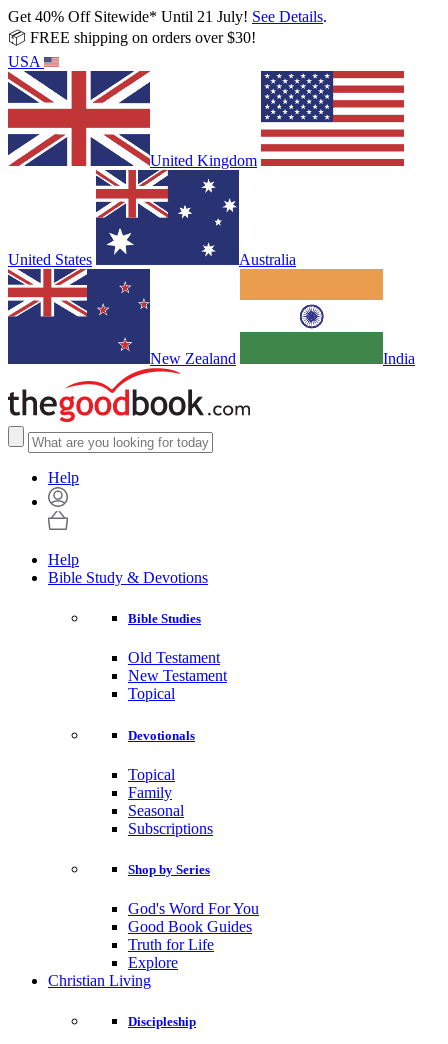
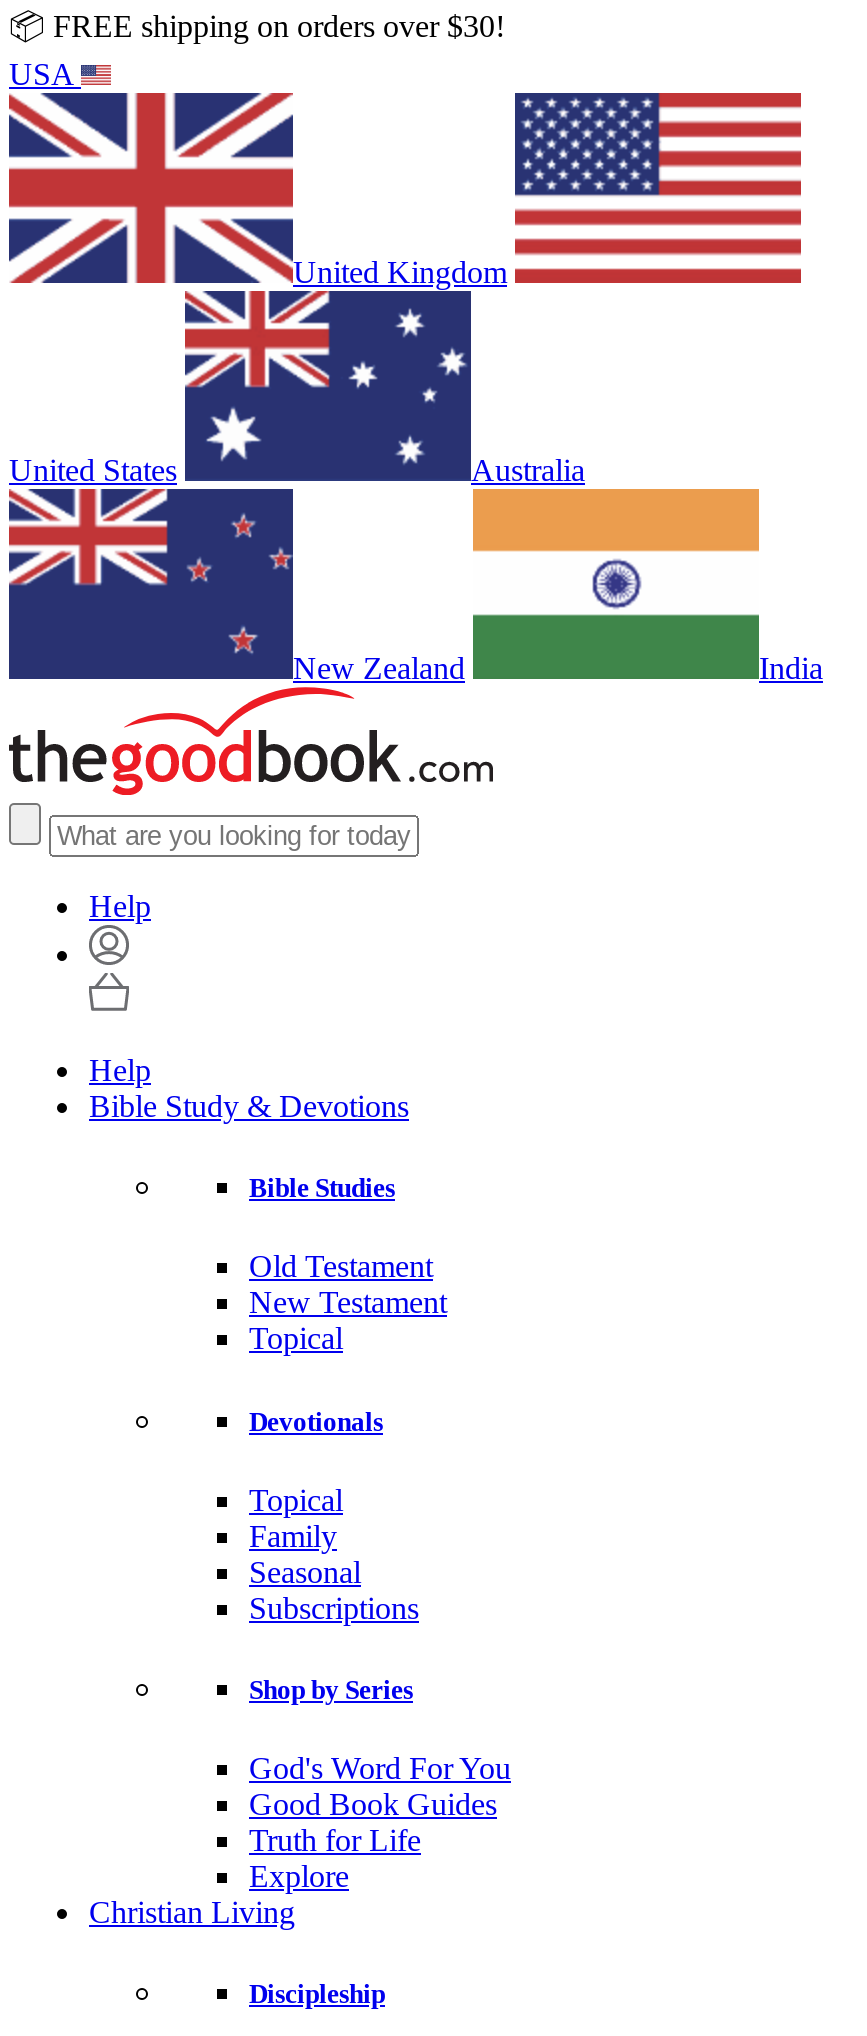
[8,8,327,25] Get 40% Off Sitewide* Until 21 July! See Details. -> none

